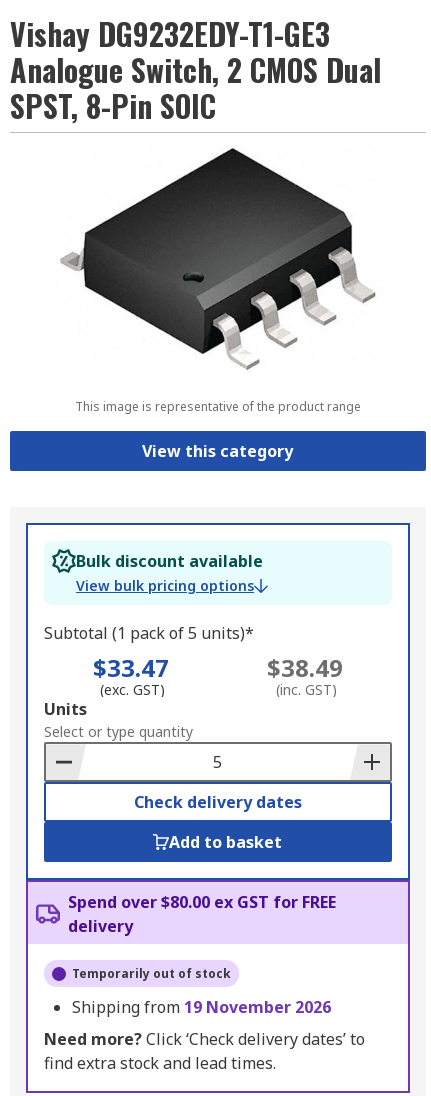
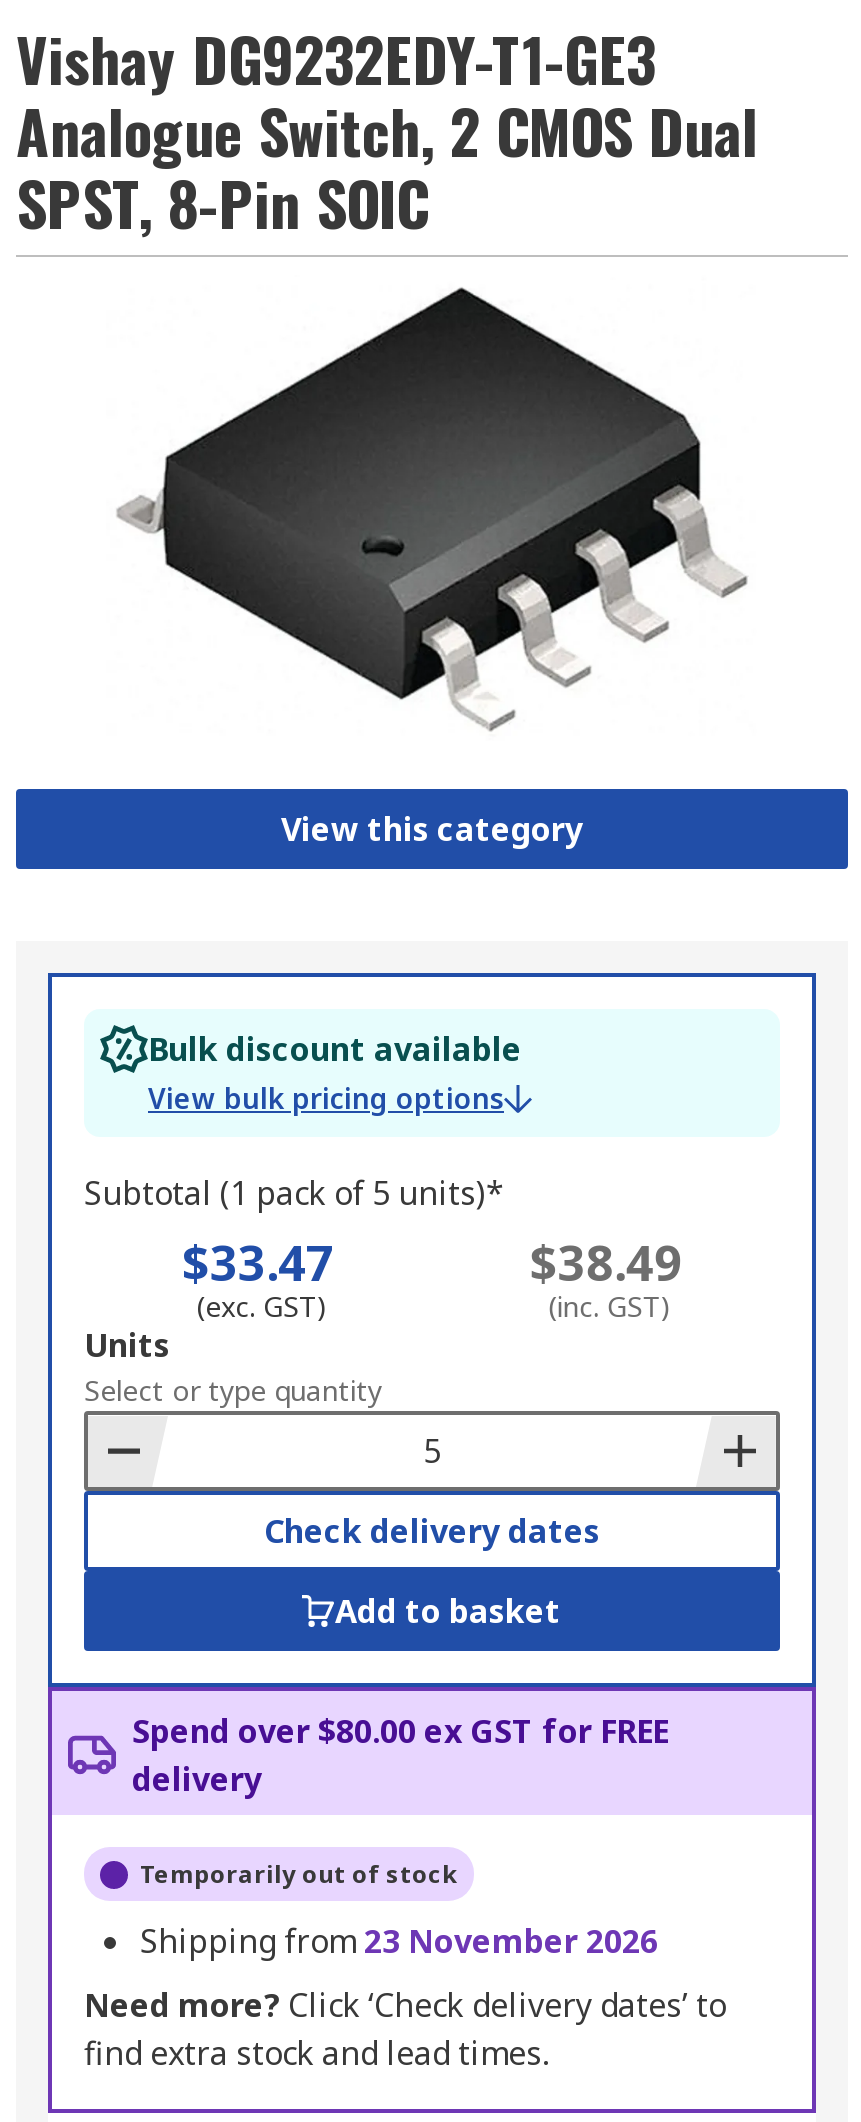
[75,398,361,415] This image is representative of the product range -> none
[72,996,331,1018] Shipping from 19 November 2026 -> [140,1920,658,1964] Shipping from 23 November 2026

